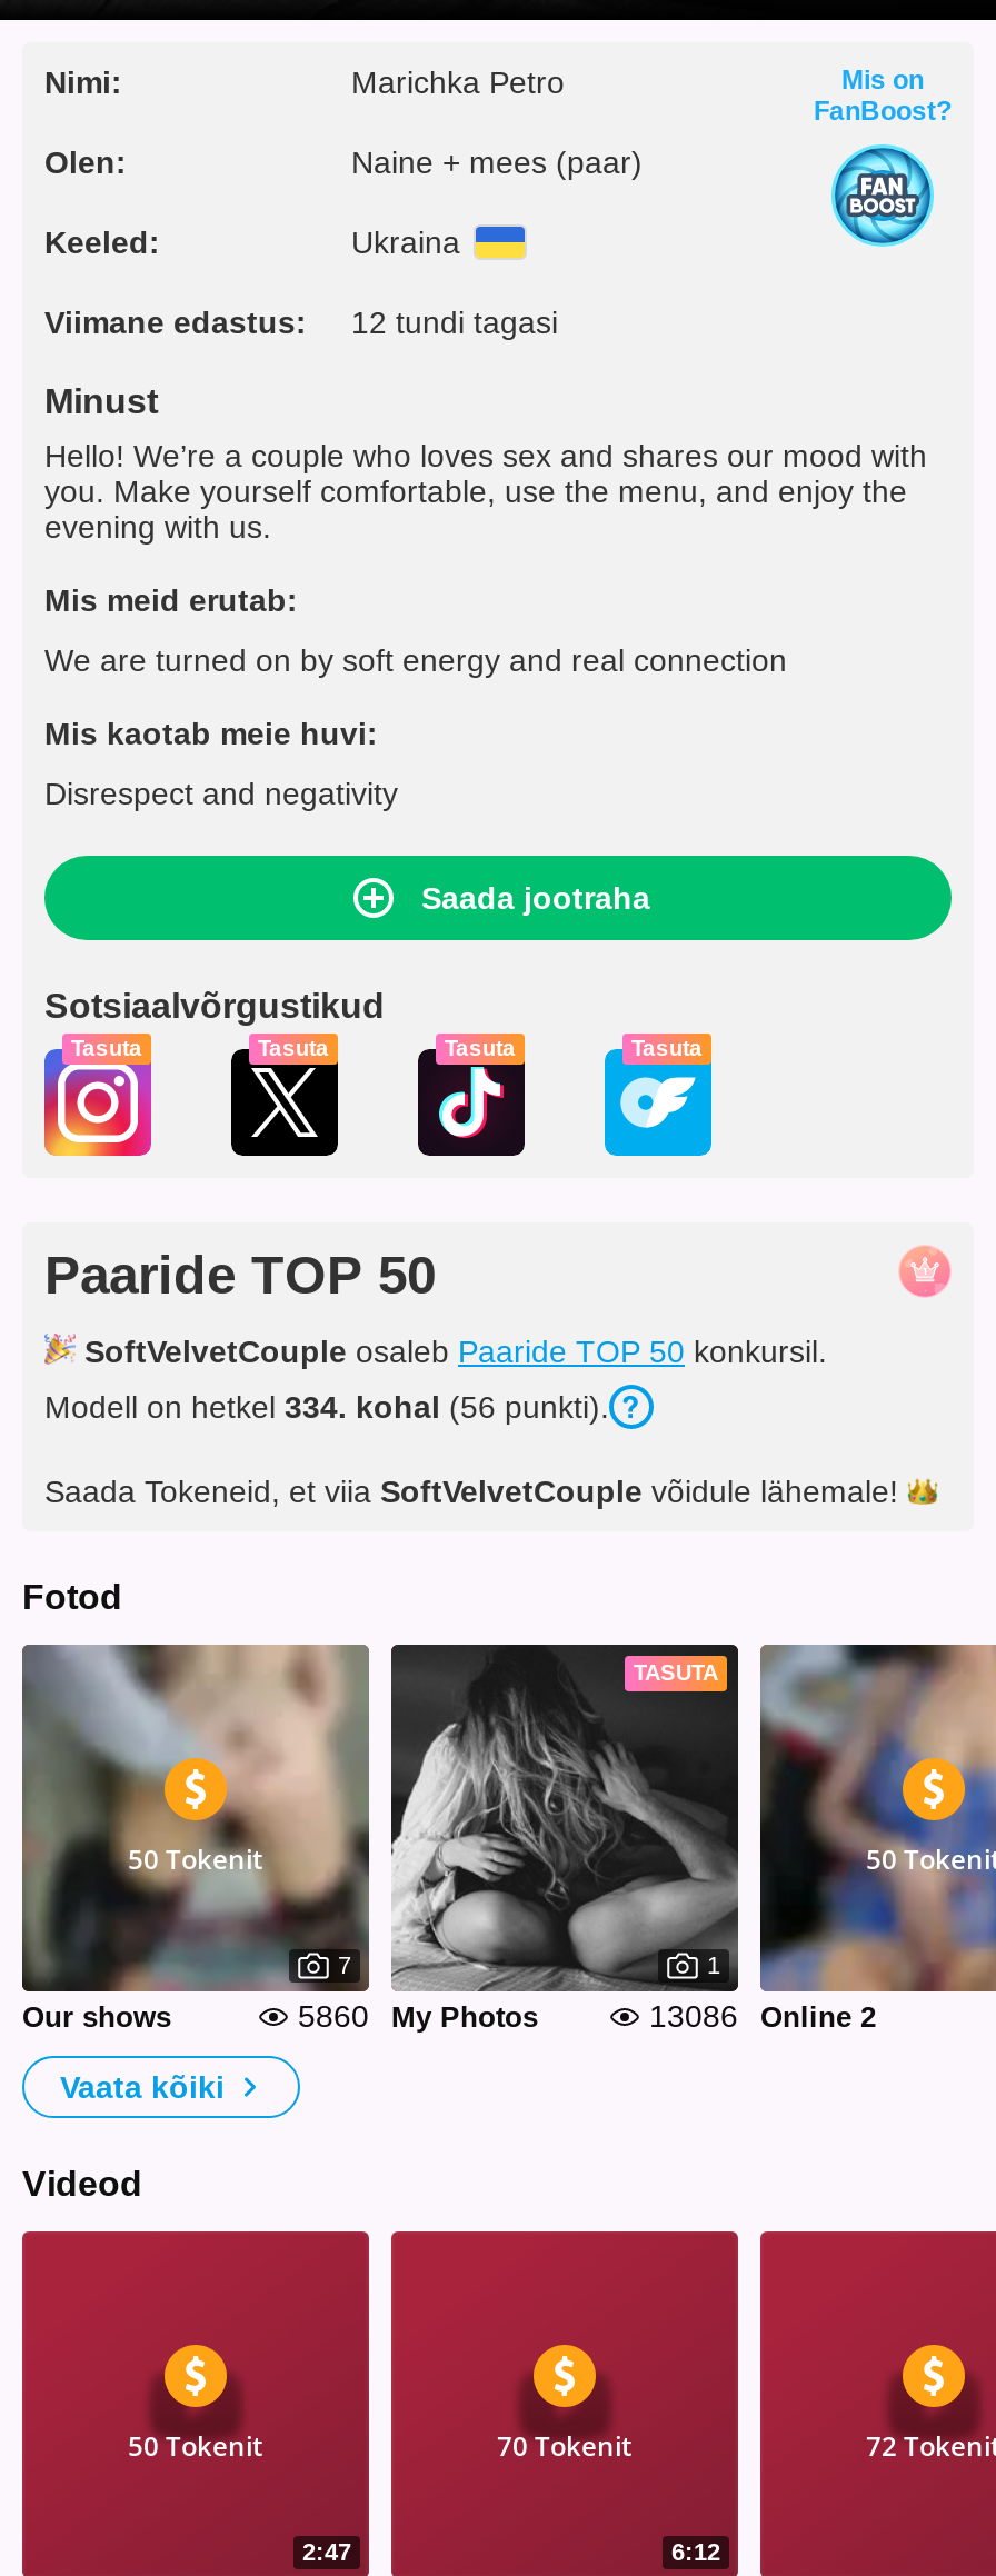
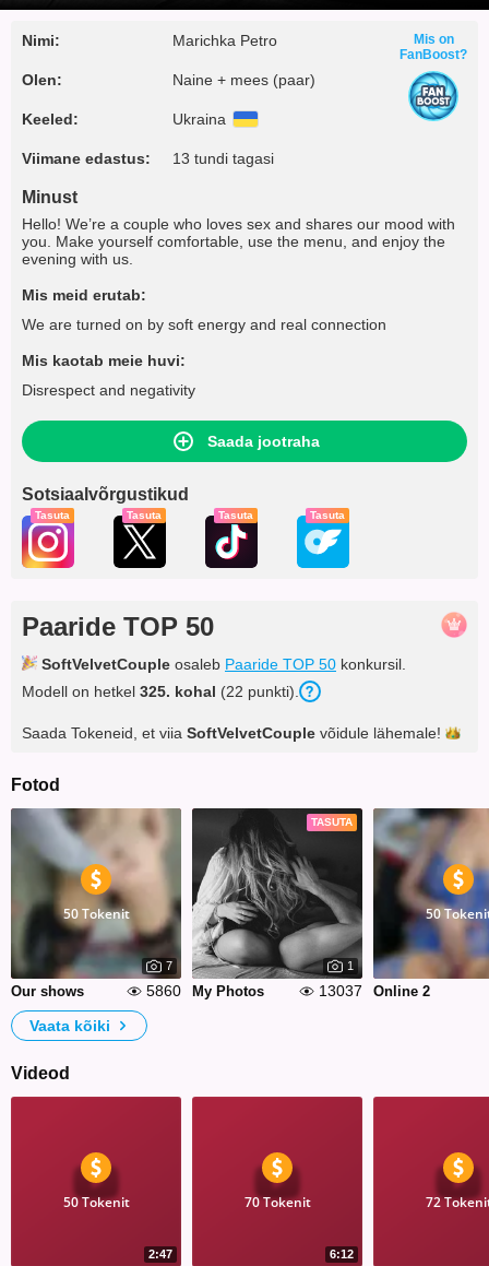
[44,304,558,340] Viimane edastus: 12 tundi tagasi -> [22,150,274,167] Viimane edastus: 13 tundi tagasi
[44,1389,609,1425] Modell on hetkel 334. kohal (56 punkti). -> [22,683,299,700] Modell on hetkel 325. kohal (22 punkti).
[649,1998,876,2034] 13086 Online 2 -> [319,982,430,999] 13037 Online 2

